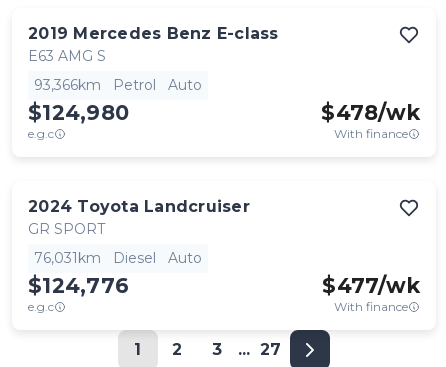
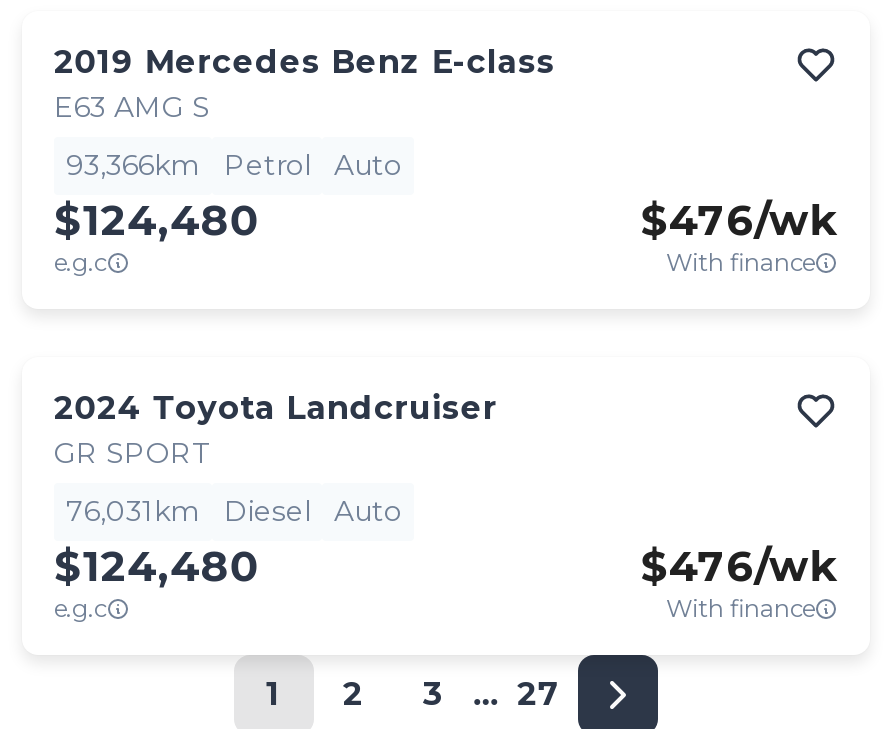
[28,100,129,125] $124,980 -> [54,195,258,245] $124,480
[321,100,420,125] $478/wk -> [640,195,838,245] $476/wk
[28,273,129,298] $124,776 -> [54,541,258,591] $124,480
[322,273,420,298] $477/wk -> [640,541,838,591] $476/wk

